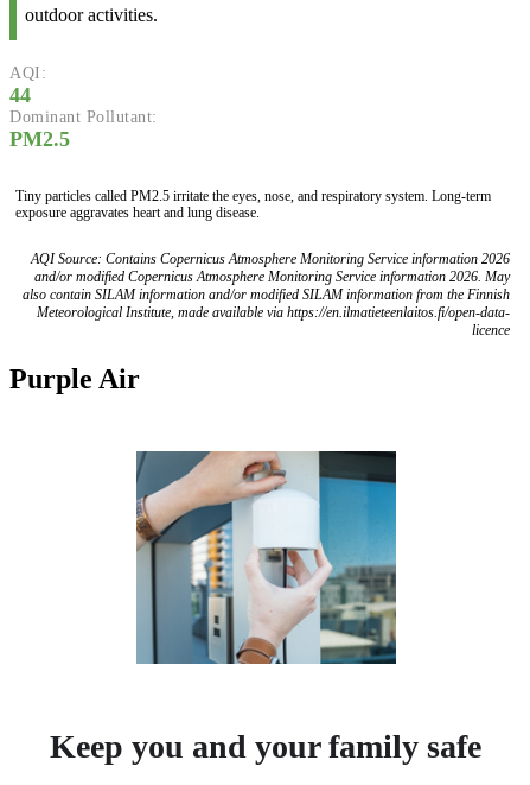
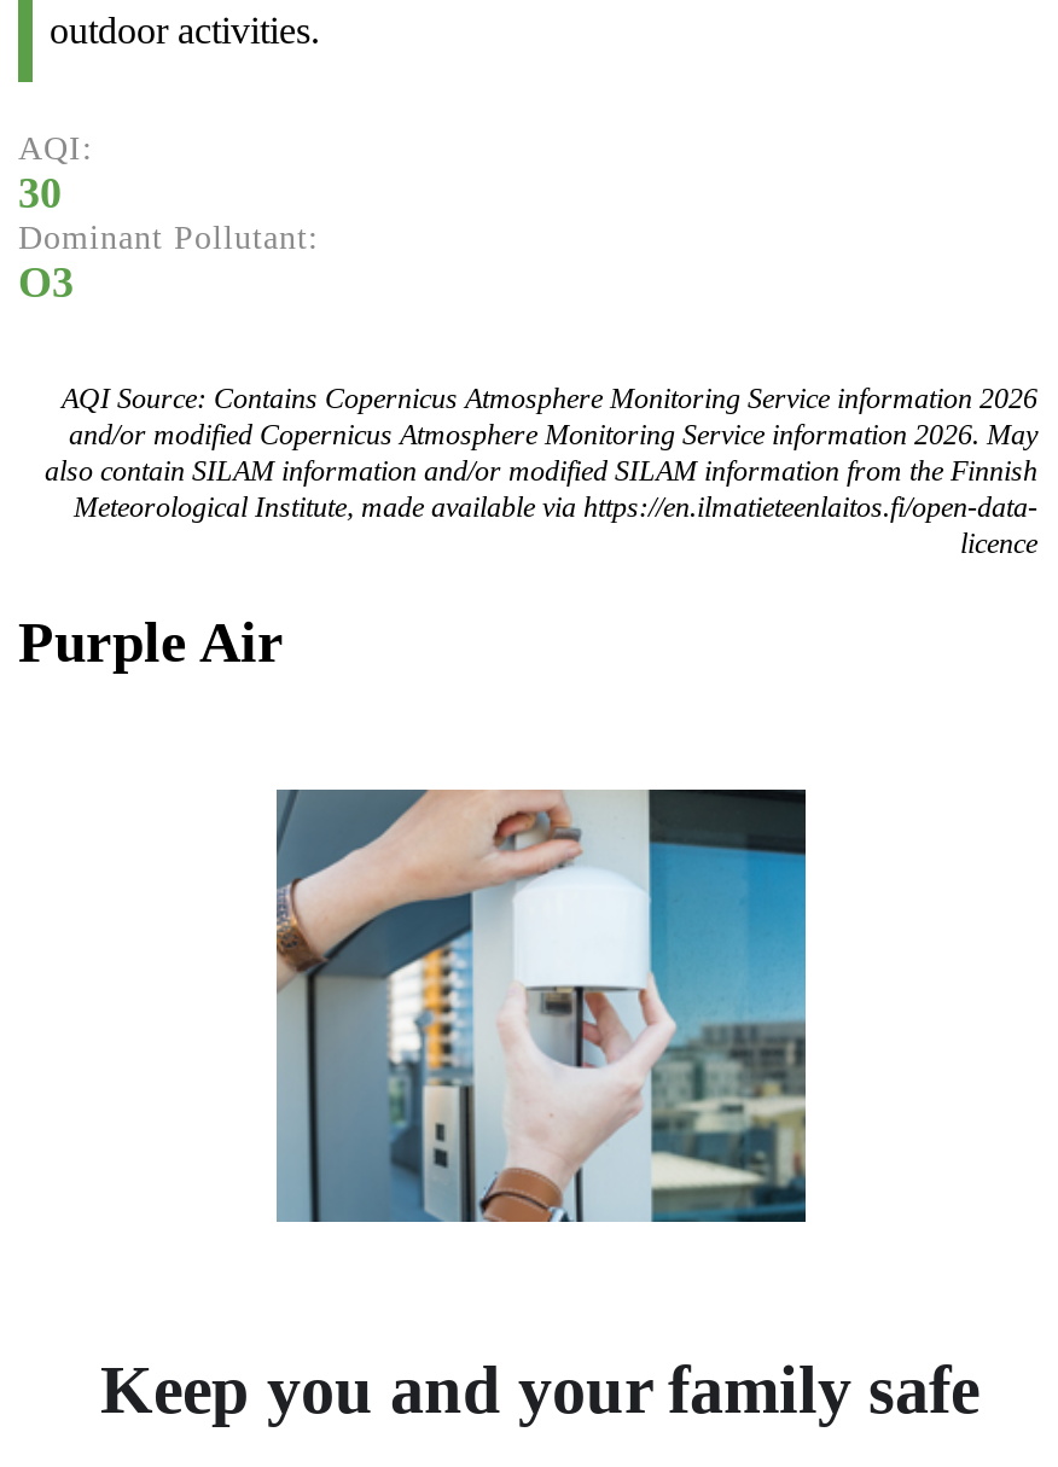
[9,83,31,107] 44 -> [18,170,62,218] 30
[9,127,491,221] PM2.5 | Tiny particles called PM2.5 irritate the eyes, nose, and respiratory system. Long-term | exposure aggravates heart and lung disease. -> [18,259,74,307] O3

